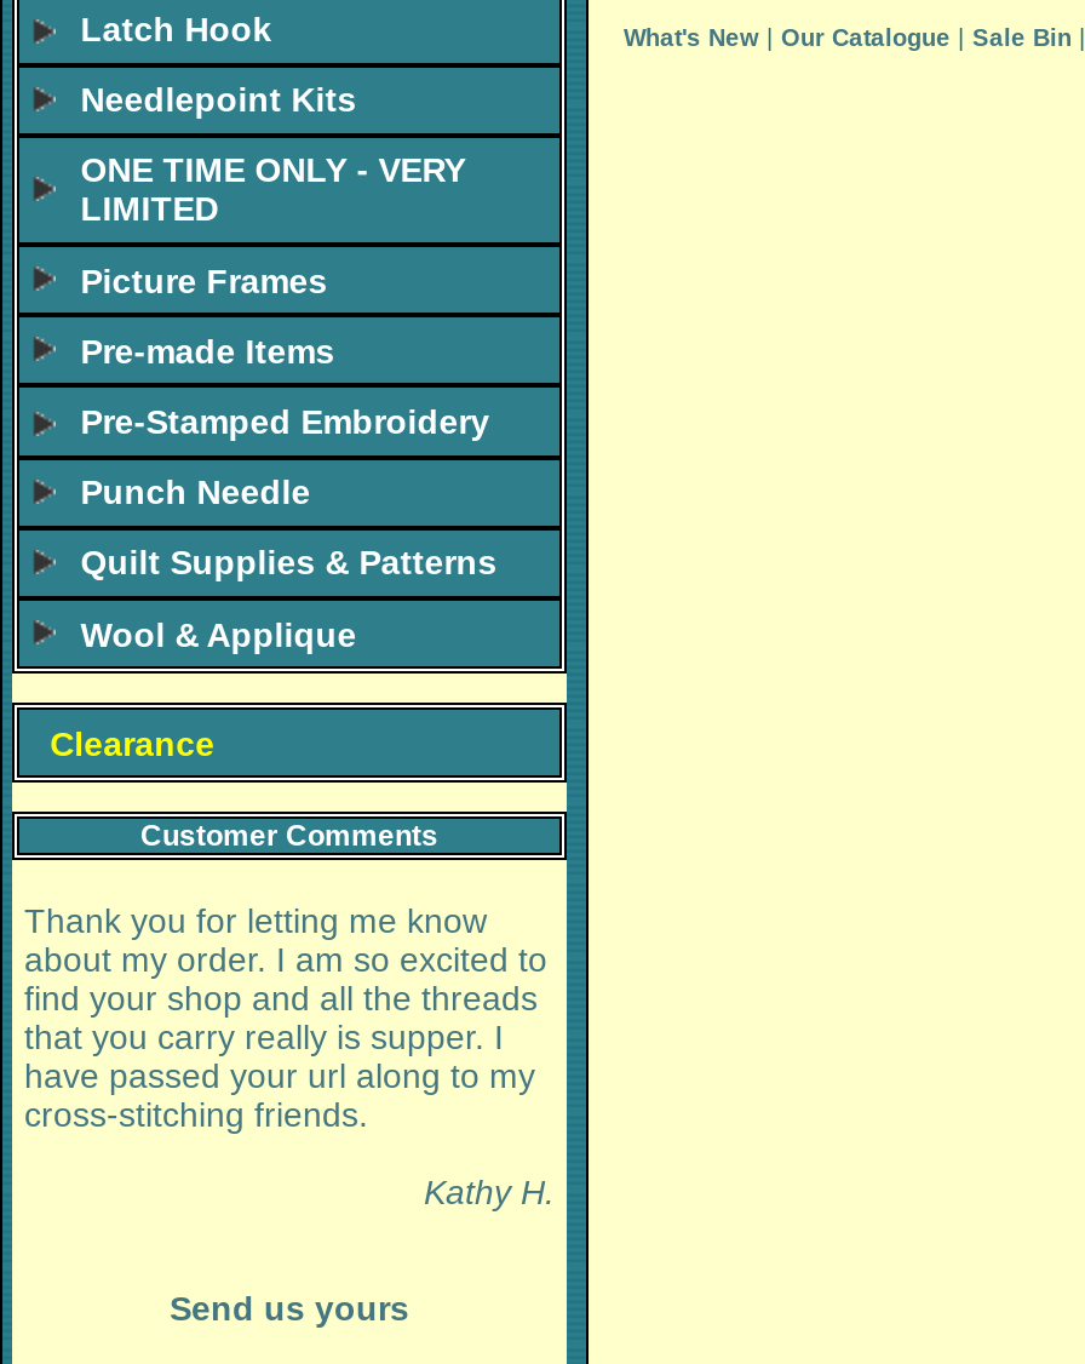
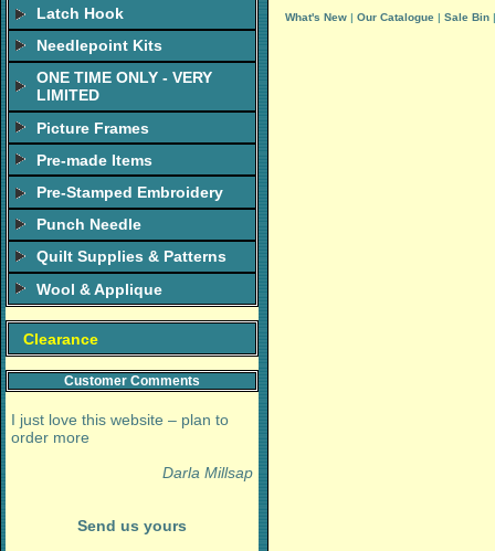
[24,902,547,1135] Thank you for letting me know | about my order. I am so excited to | find your shop and all the threads | that you carry really is supper. I | have passed your url along to my | cross-stitching friends. -> [11,411,229,447] I just love this website – plan to | order more
[424,1174,555,1212] Kathy H. -> [162,464,253,482] Darla Millsap

